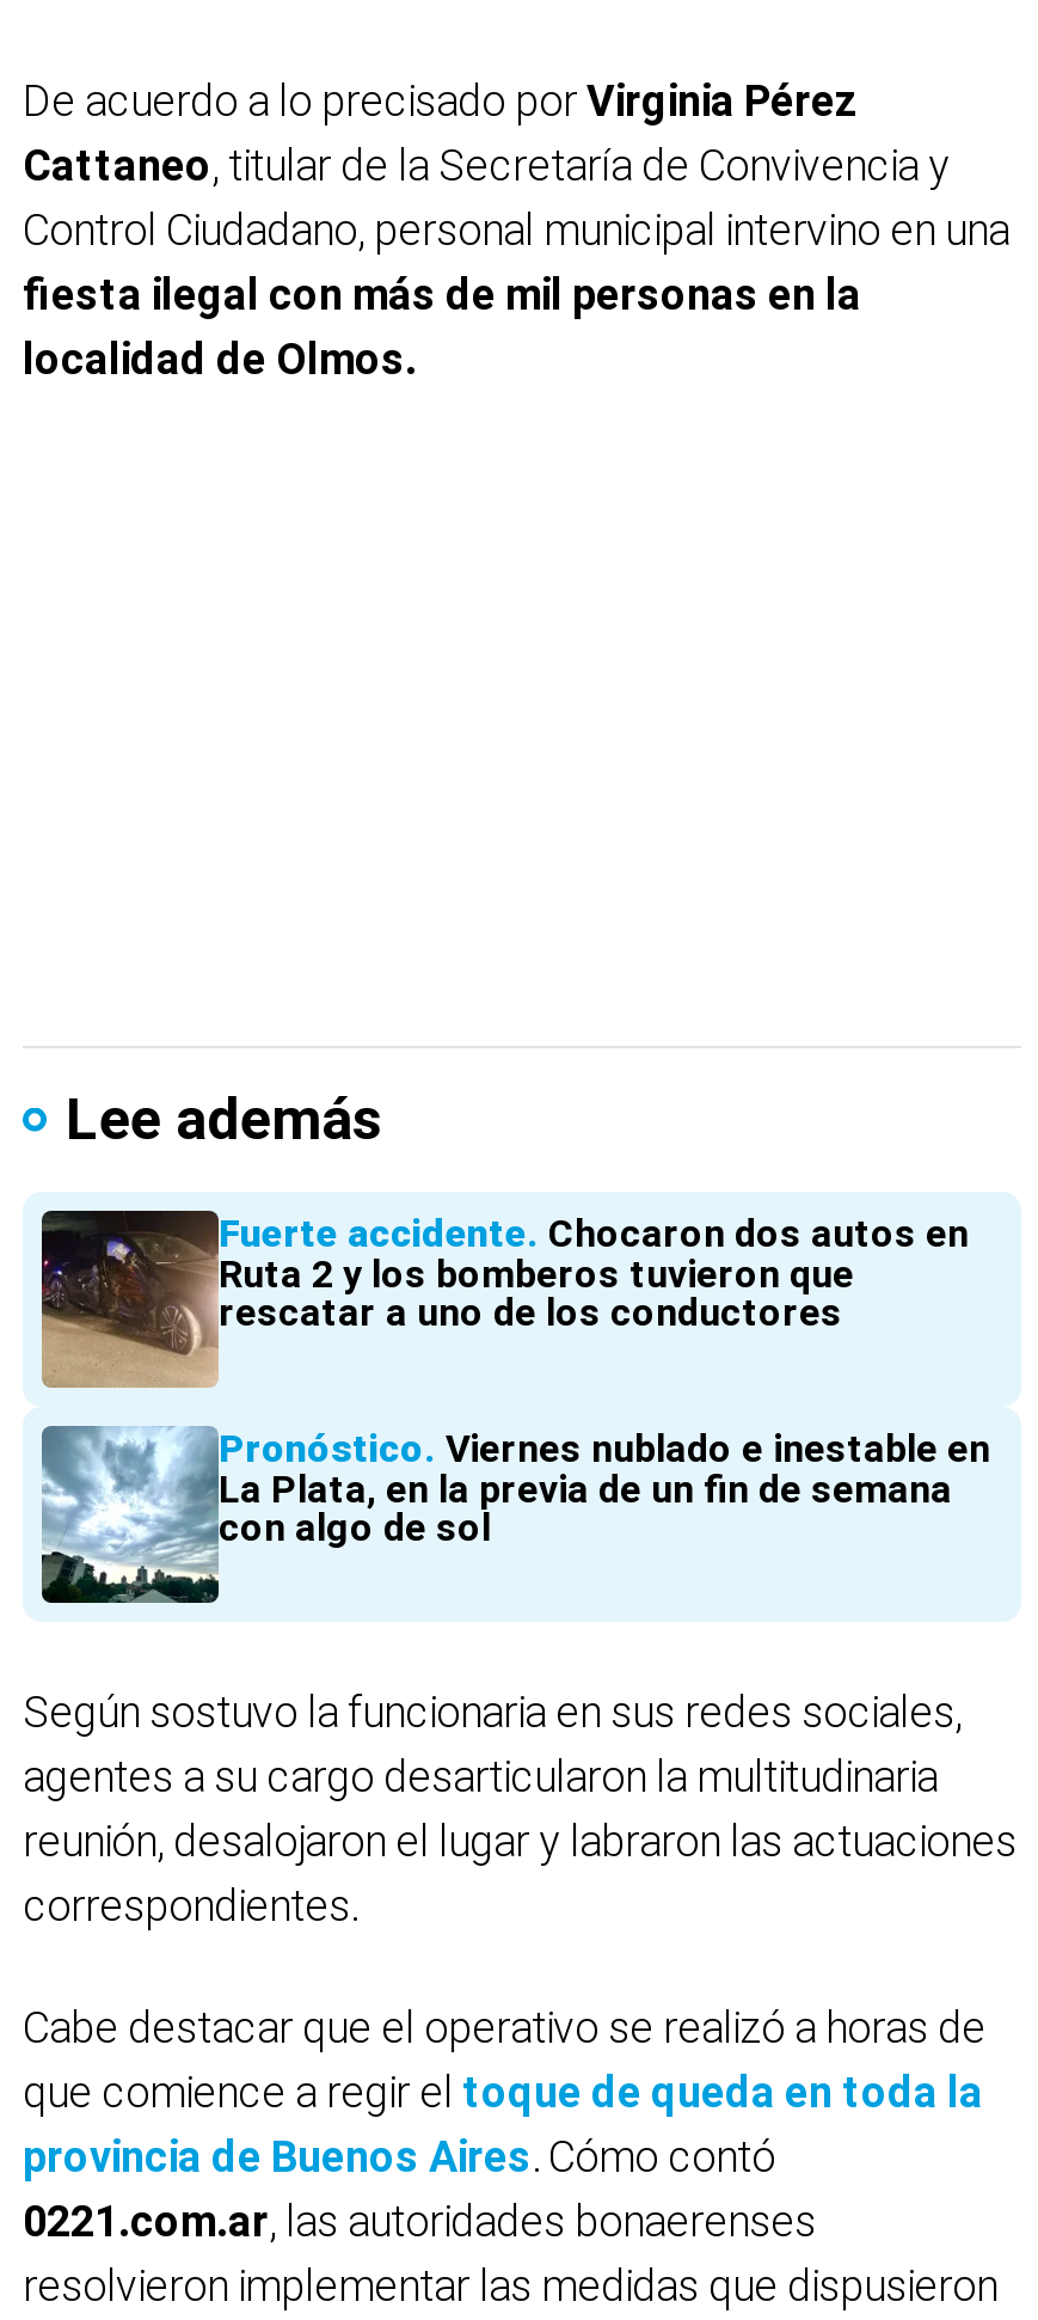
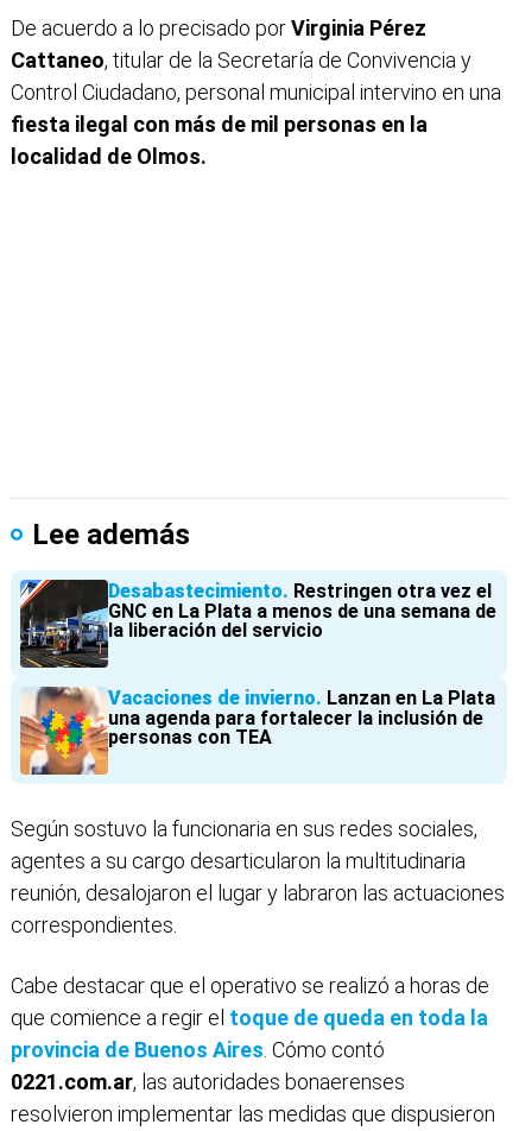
[39,1208,969,1390] [image] | Fuerte accidente Chocaron dos autos en | Ruta 2 y los bomberos tuvieron que | rescatar a uno de los conductores -> [19,579,496,669] [image] | Desabastecimiento Restringen otra vez el | GNC en La Plata a menos de una semana de | la liberación del servicio
[39,1424,990,1605] [image] | Pronóstico Viernes nublado e inestable en | La Plata, en la previa de un fin de semana | con algo de sol -> [19,685,495,776] [image] | Vacaciones de invierno Lanzan en La Plata | una agenda para fortalecer la inclusión de | personas con TEA

